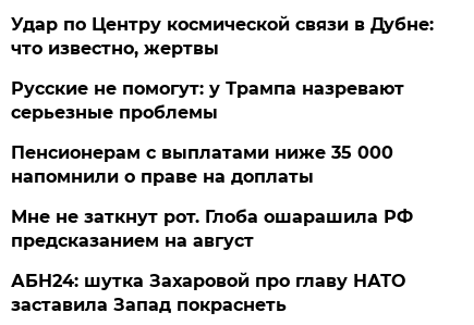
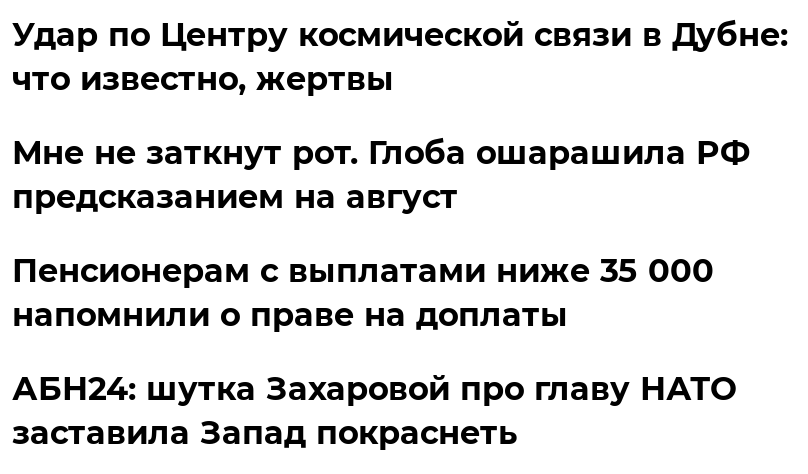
[11,78,405,123] Русские не помогут: у Трампа назревают | серьезные проблемы -> none
moved [11,207,413,251] -> [12,134,750,216]: Мне не заткнут рот. Глоба ошарашила РФ | предсказанием на август

